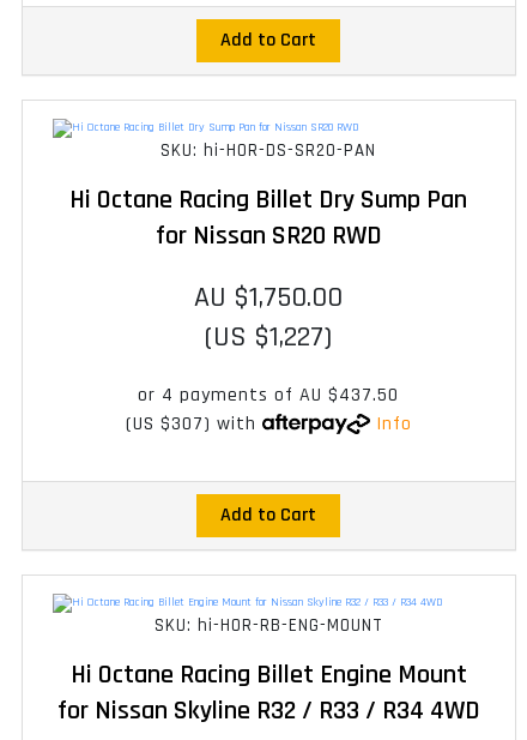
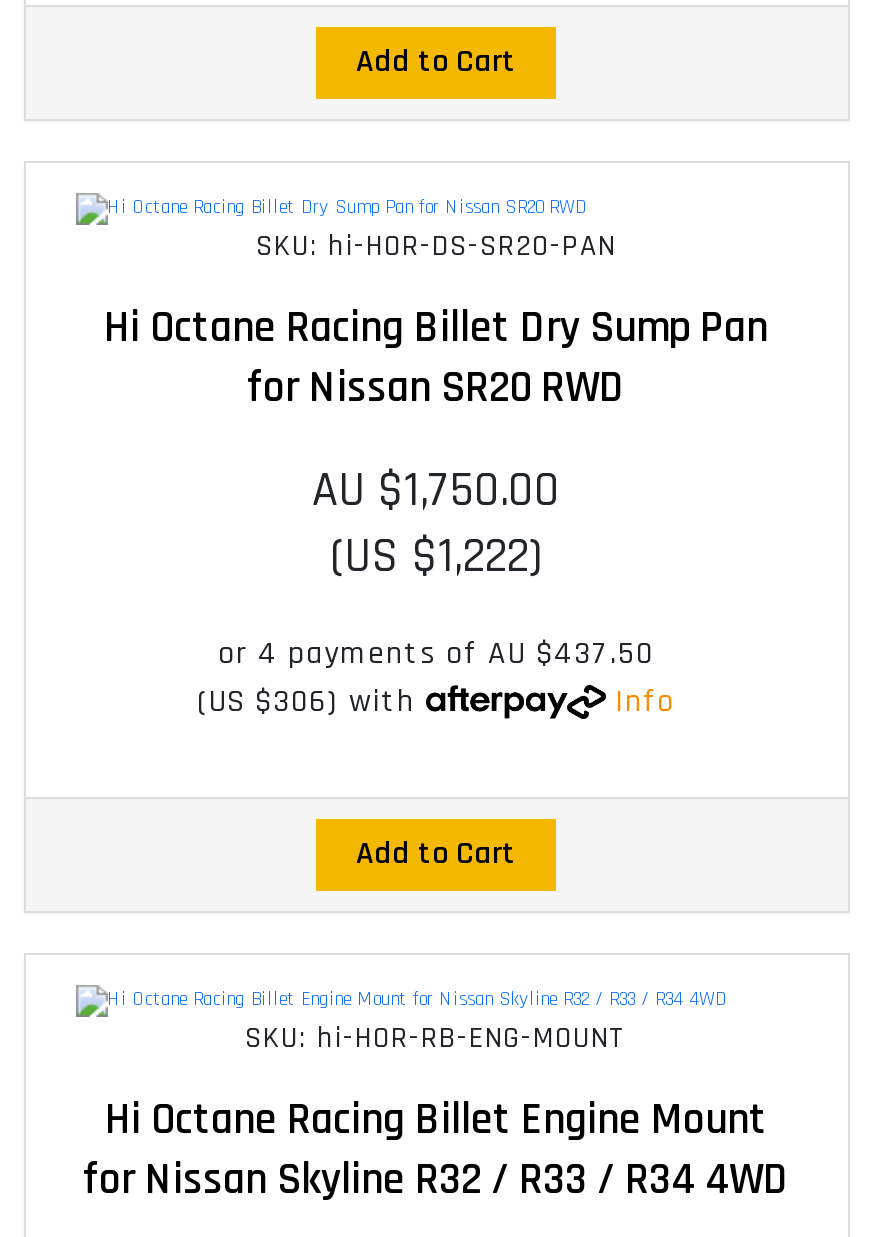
[205,318,332,354] (US $1,227) -> [330,526,542,586] (US $1,222)
[125,411,262,436] (US $307) with -> [197,680,425,722] (US $306) with

